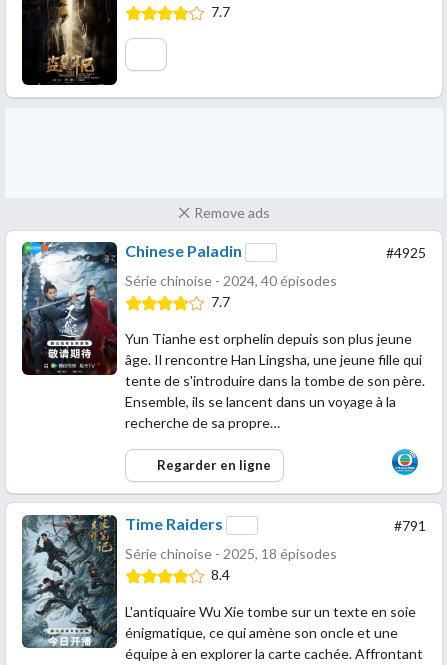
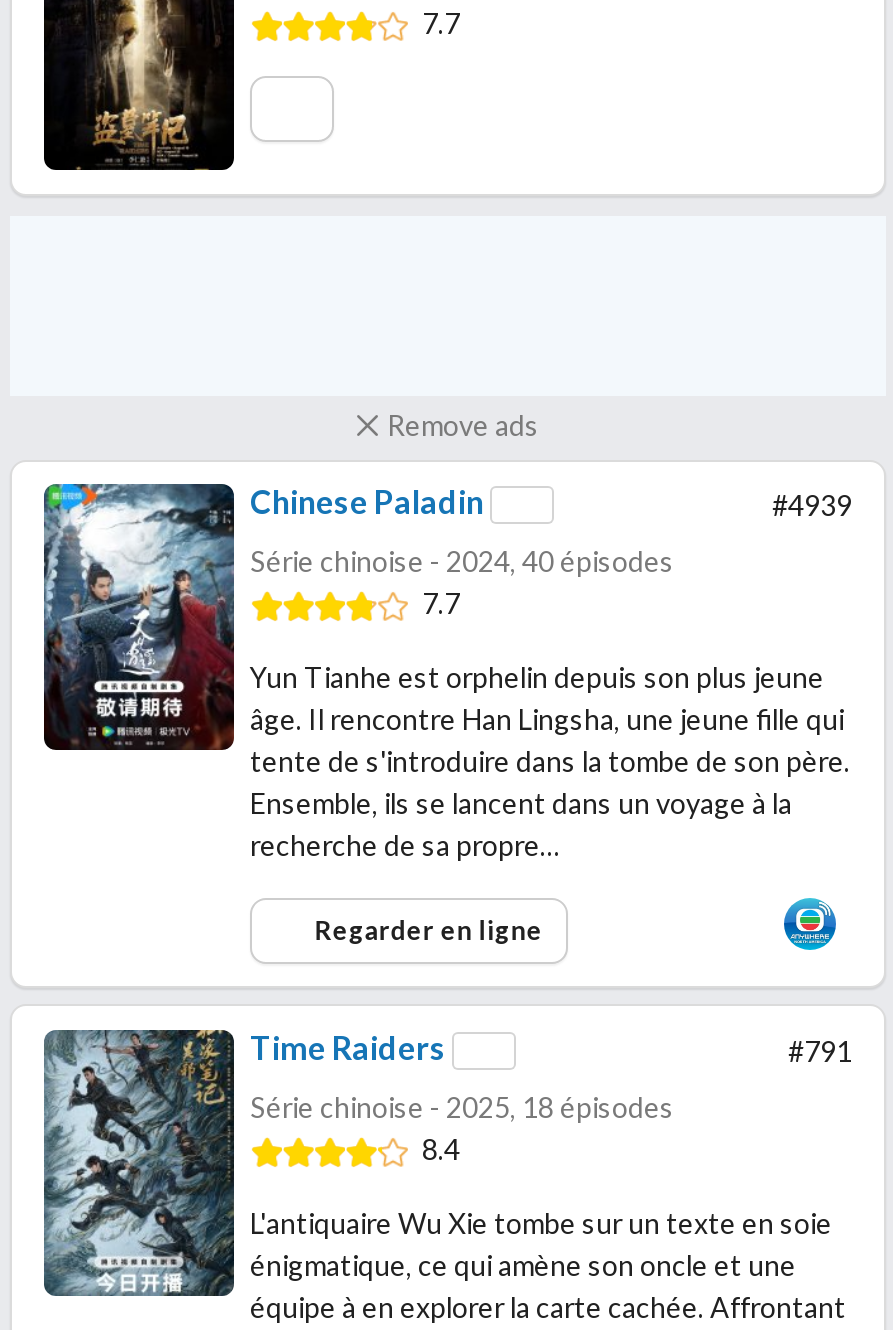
[386,244,426,261] #4925 -> [772,488,852,522] #4939

